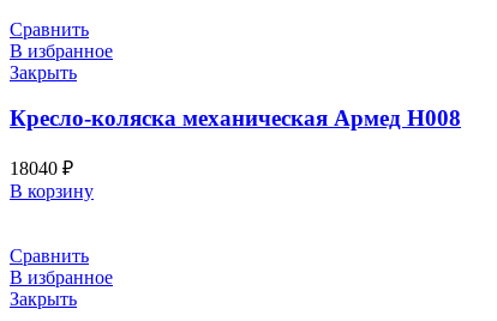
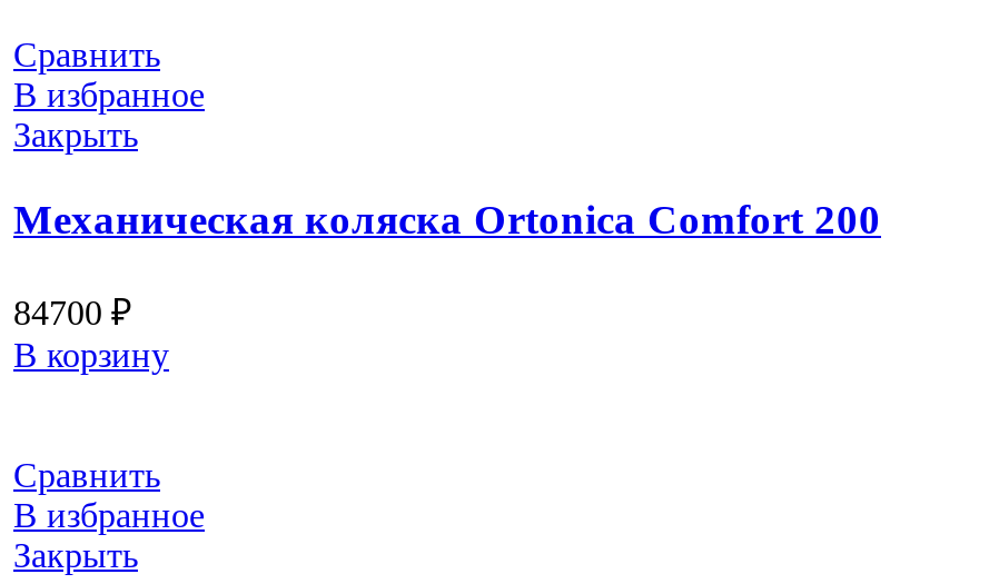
[10,106,461,131] Кресло-коляска механическая Армед Н008 -> [13,196,881,243] Механическая коляска Ortonica Comfort 200
[10,158,73,178] 18040 ₽ -> [13,294,131,331] 84700 ₽

